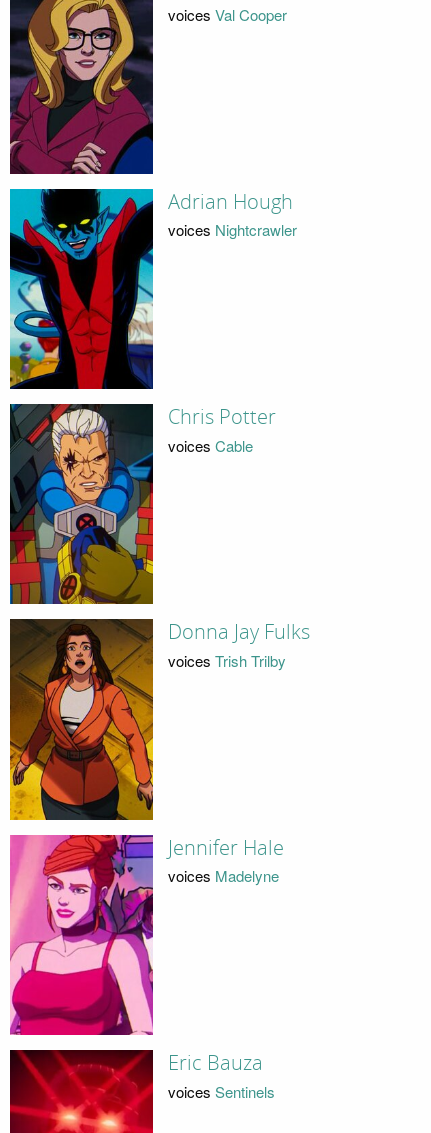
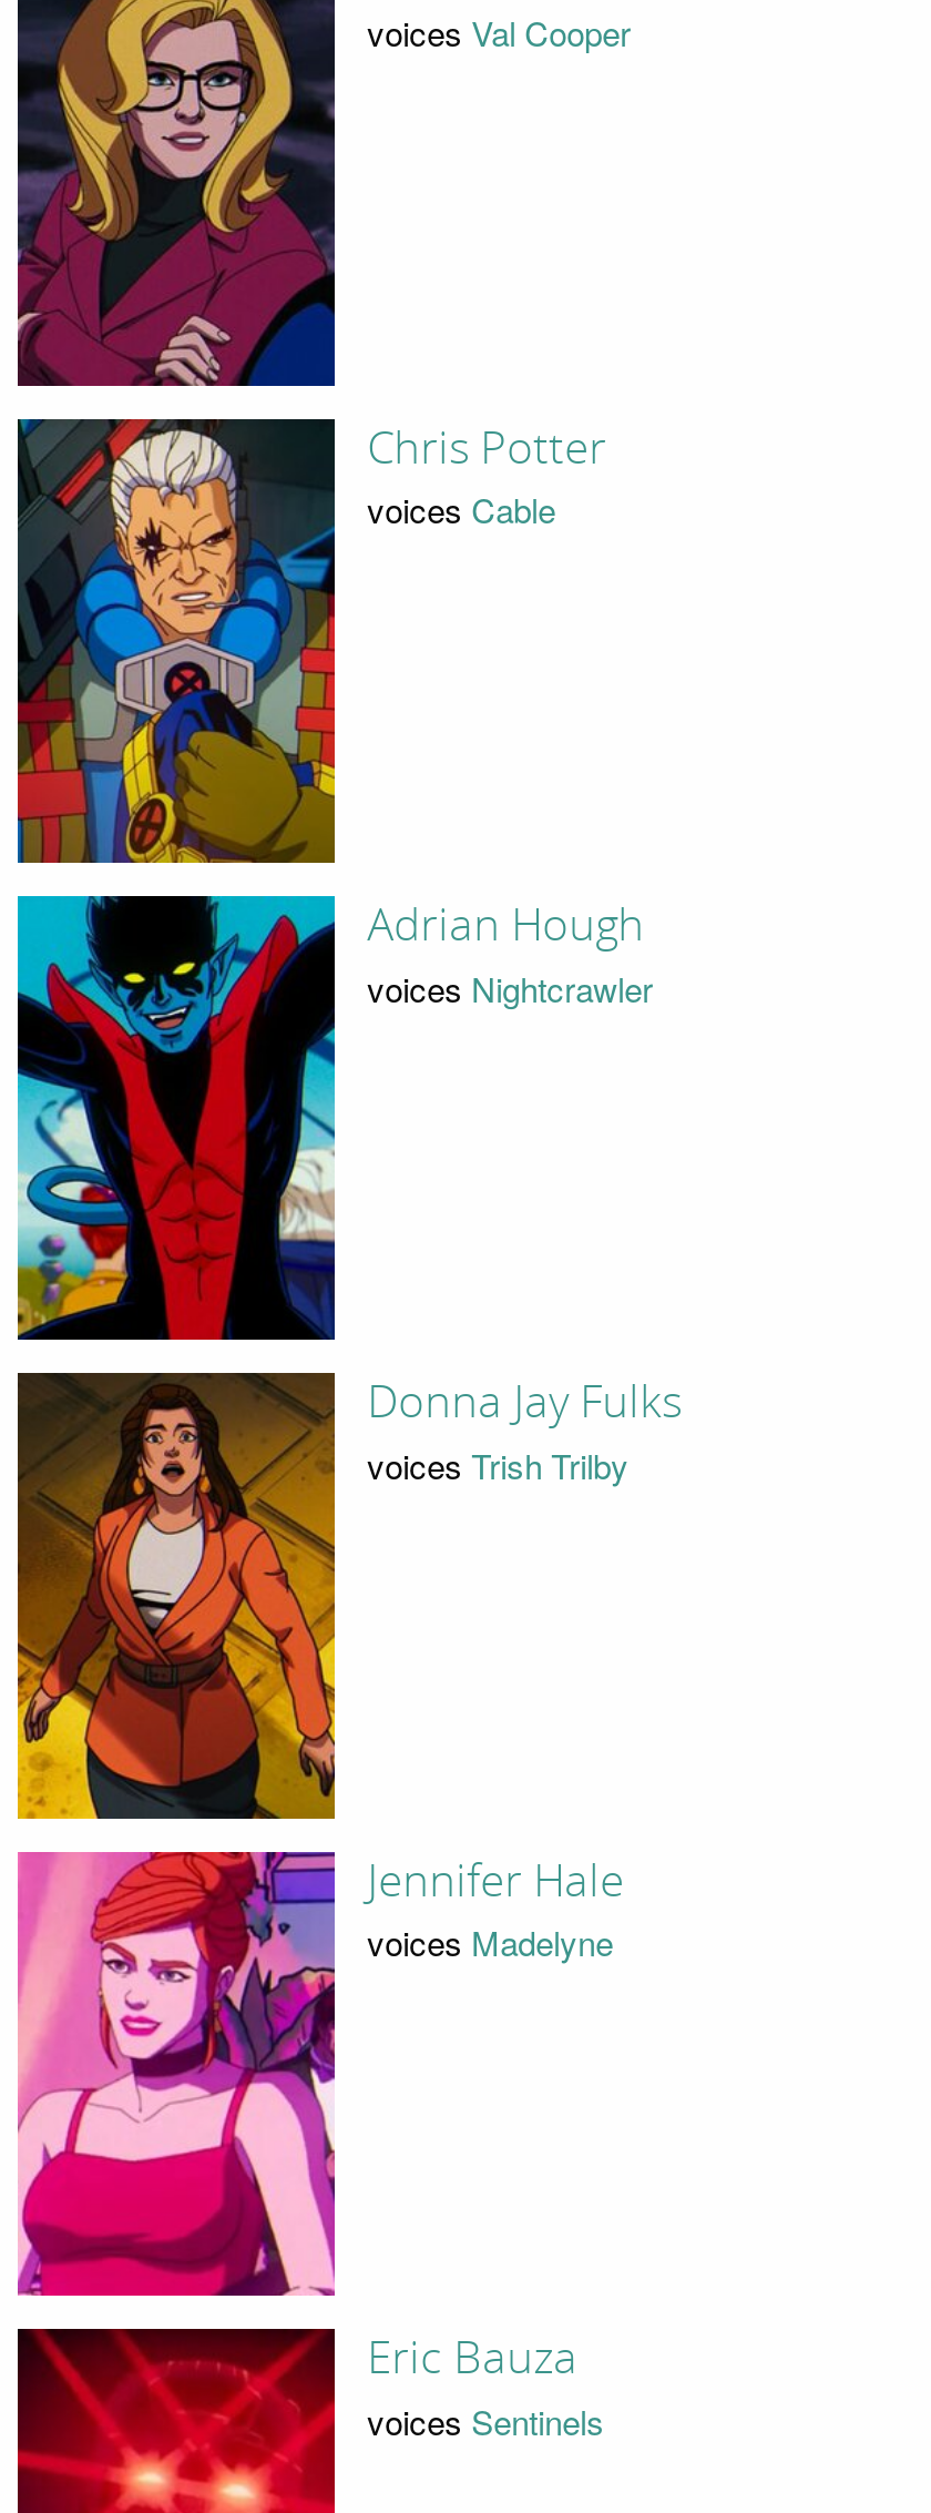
moved [8,188,297,388] -> [13,894,653,1337]: [image] | Adrian Hough | voices Nightcrawler
moved [9,403,276,605] -> [16,417,607,865]: [image] | Chris Potter | voices Cable

